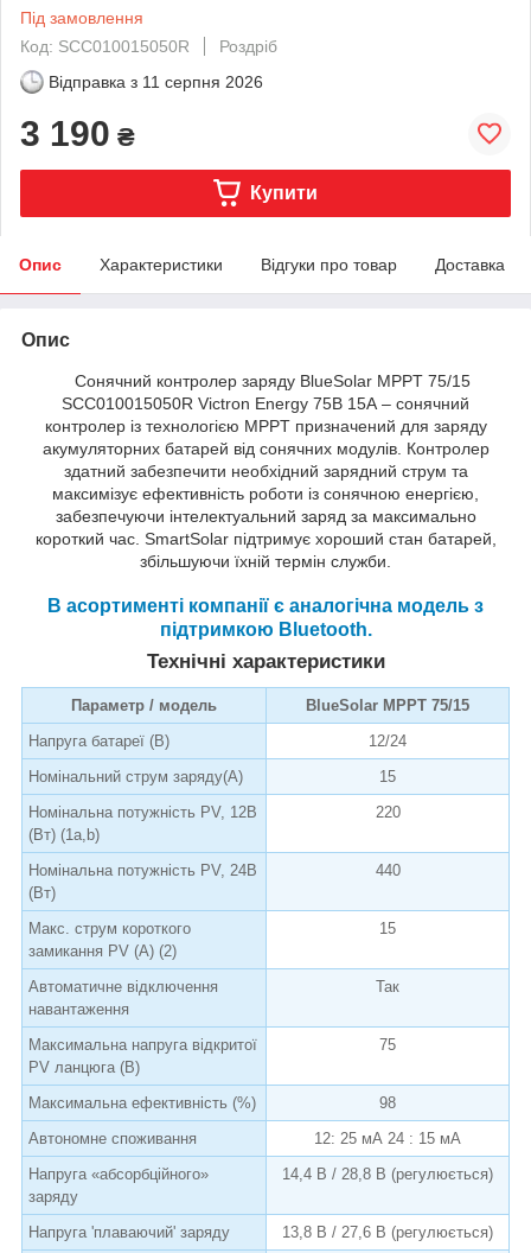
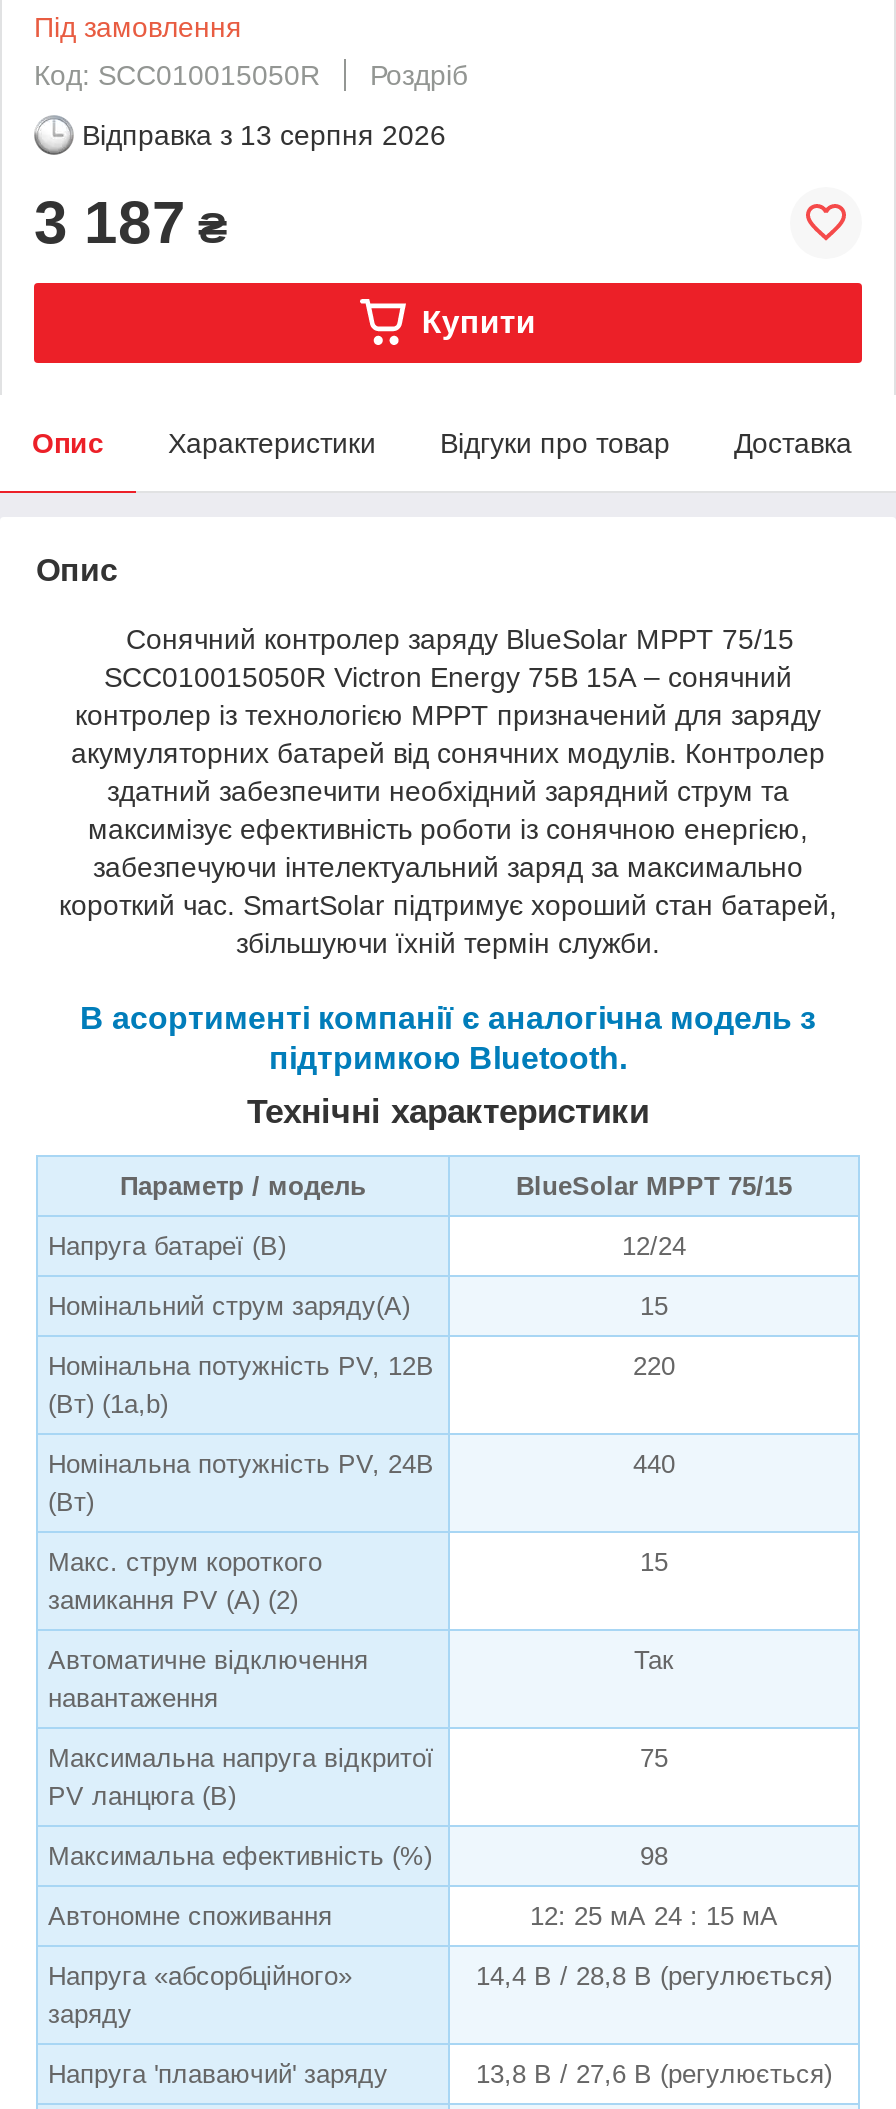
[49,72,263,91] Відправка з 11 серпня 2026 -> [82,119,446,151] Відправка з 13 серпня 2026
[20,114,135,153] 3 190 ₴ -> [34,189,228,255] 3 187 ₴

